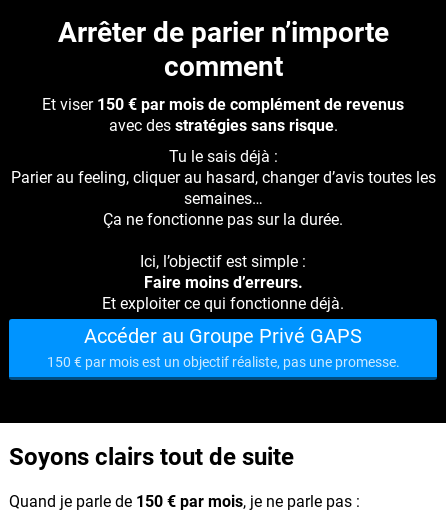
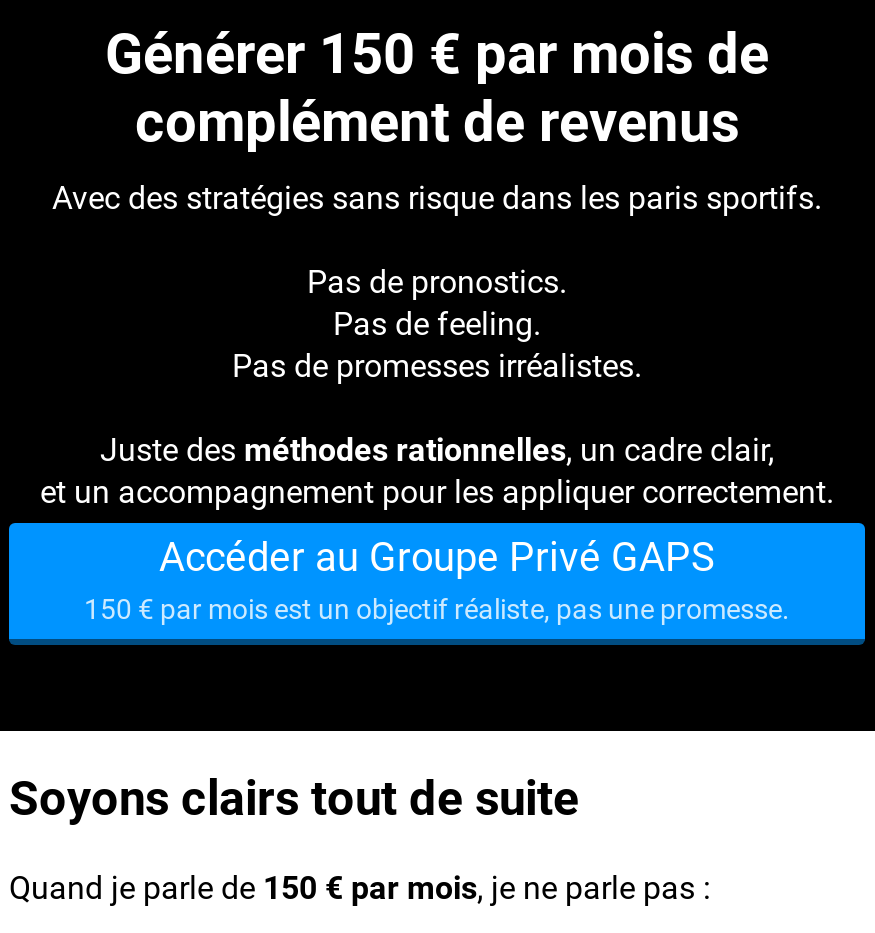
[42,16,404,135] Arrêter de parier n’importe | comment | Et viser 150 € par mois de complément de revenus | avec des stratégies sans risque. -> [52,21,822,217] Générer 150 € par mois de | complément de revenus | Avec des stratégies sans risque dans les paris sportifs.
[10,147,435,229] Tu le sais déjà : | Parier au feeling, cliquer au hasard, changer d’avis toutes les | semaines… | Ça ne fonctionne pas sur la durée. -> [232,263,642,385] Pas de pronostics. | Pas de feeling. | Pas de promesses irréalistes.
[102,252,344,313] Ici, l’objectif est simple : | Faire moins d’erreurs. | Et exploiter ce qui fonctionne déjà. -> [40,431,834,511] Juste des méthodes rationnelles, un cadre clair, | et un accompagnement pour les appliquer correctement.

